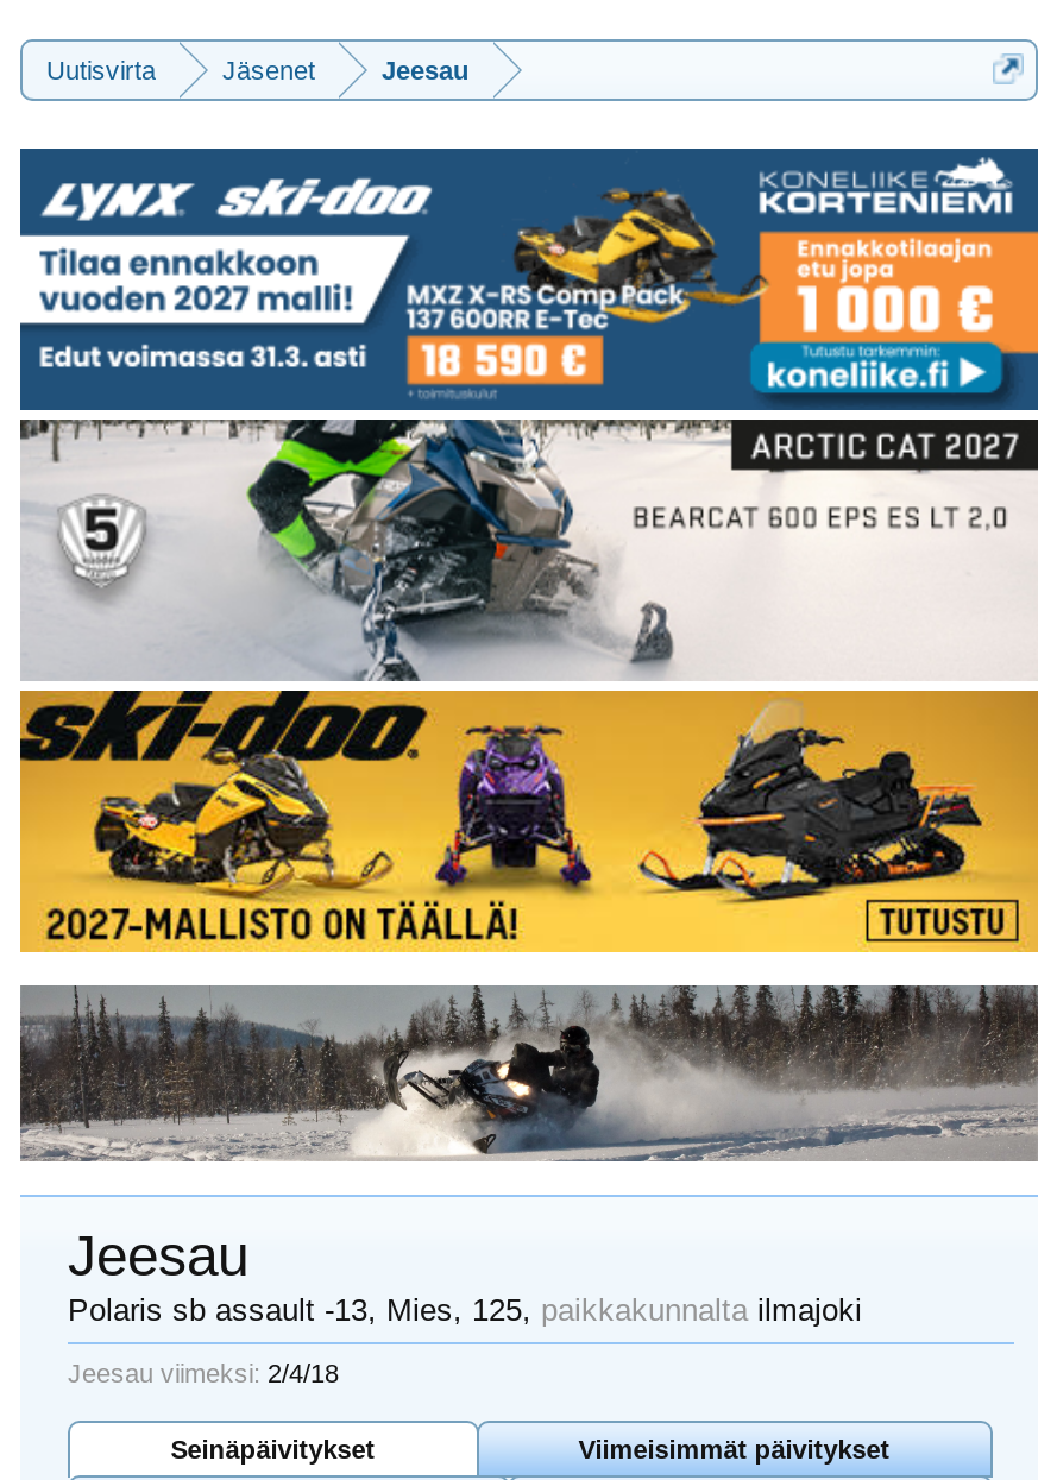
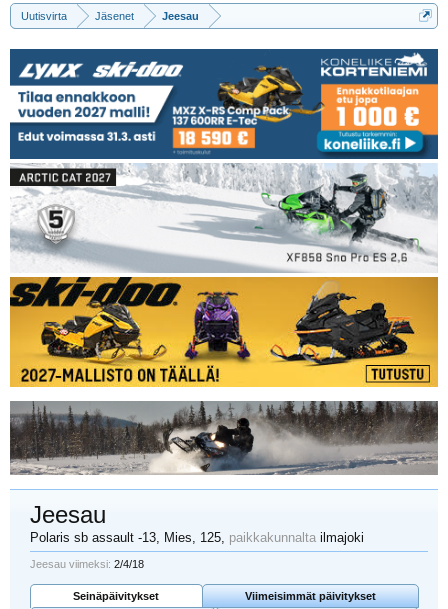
[18,417,1040,681] [image] -> [9,163,438,272] [image]

